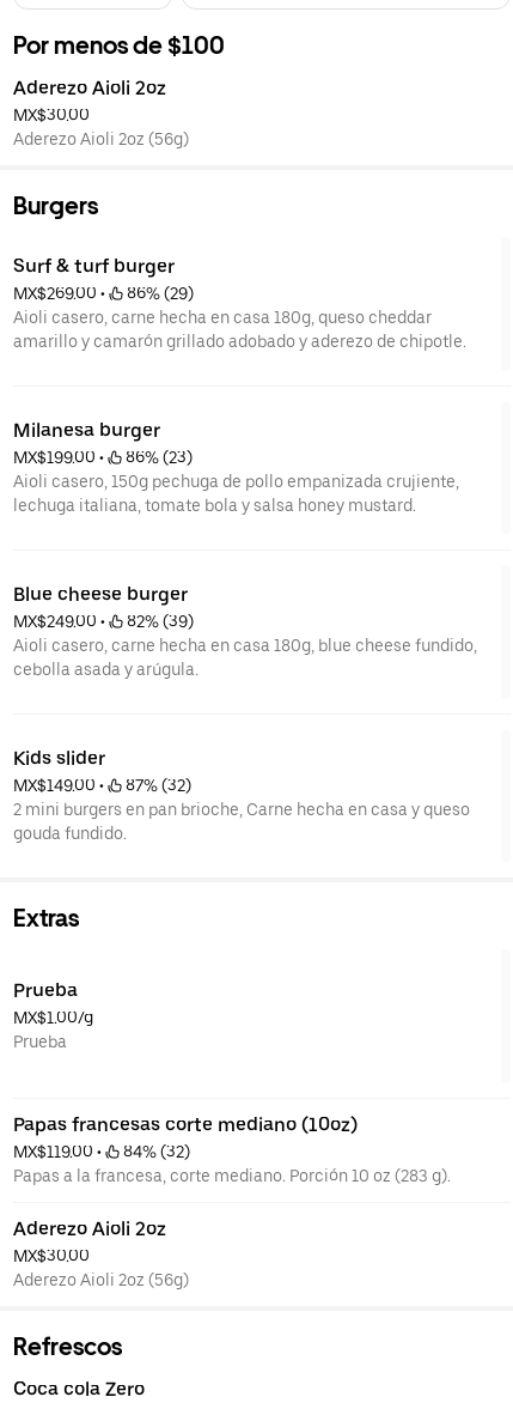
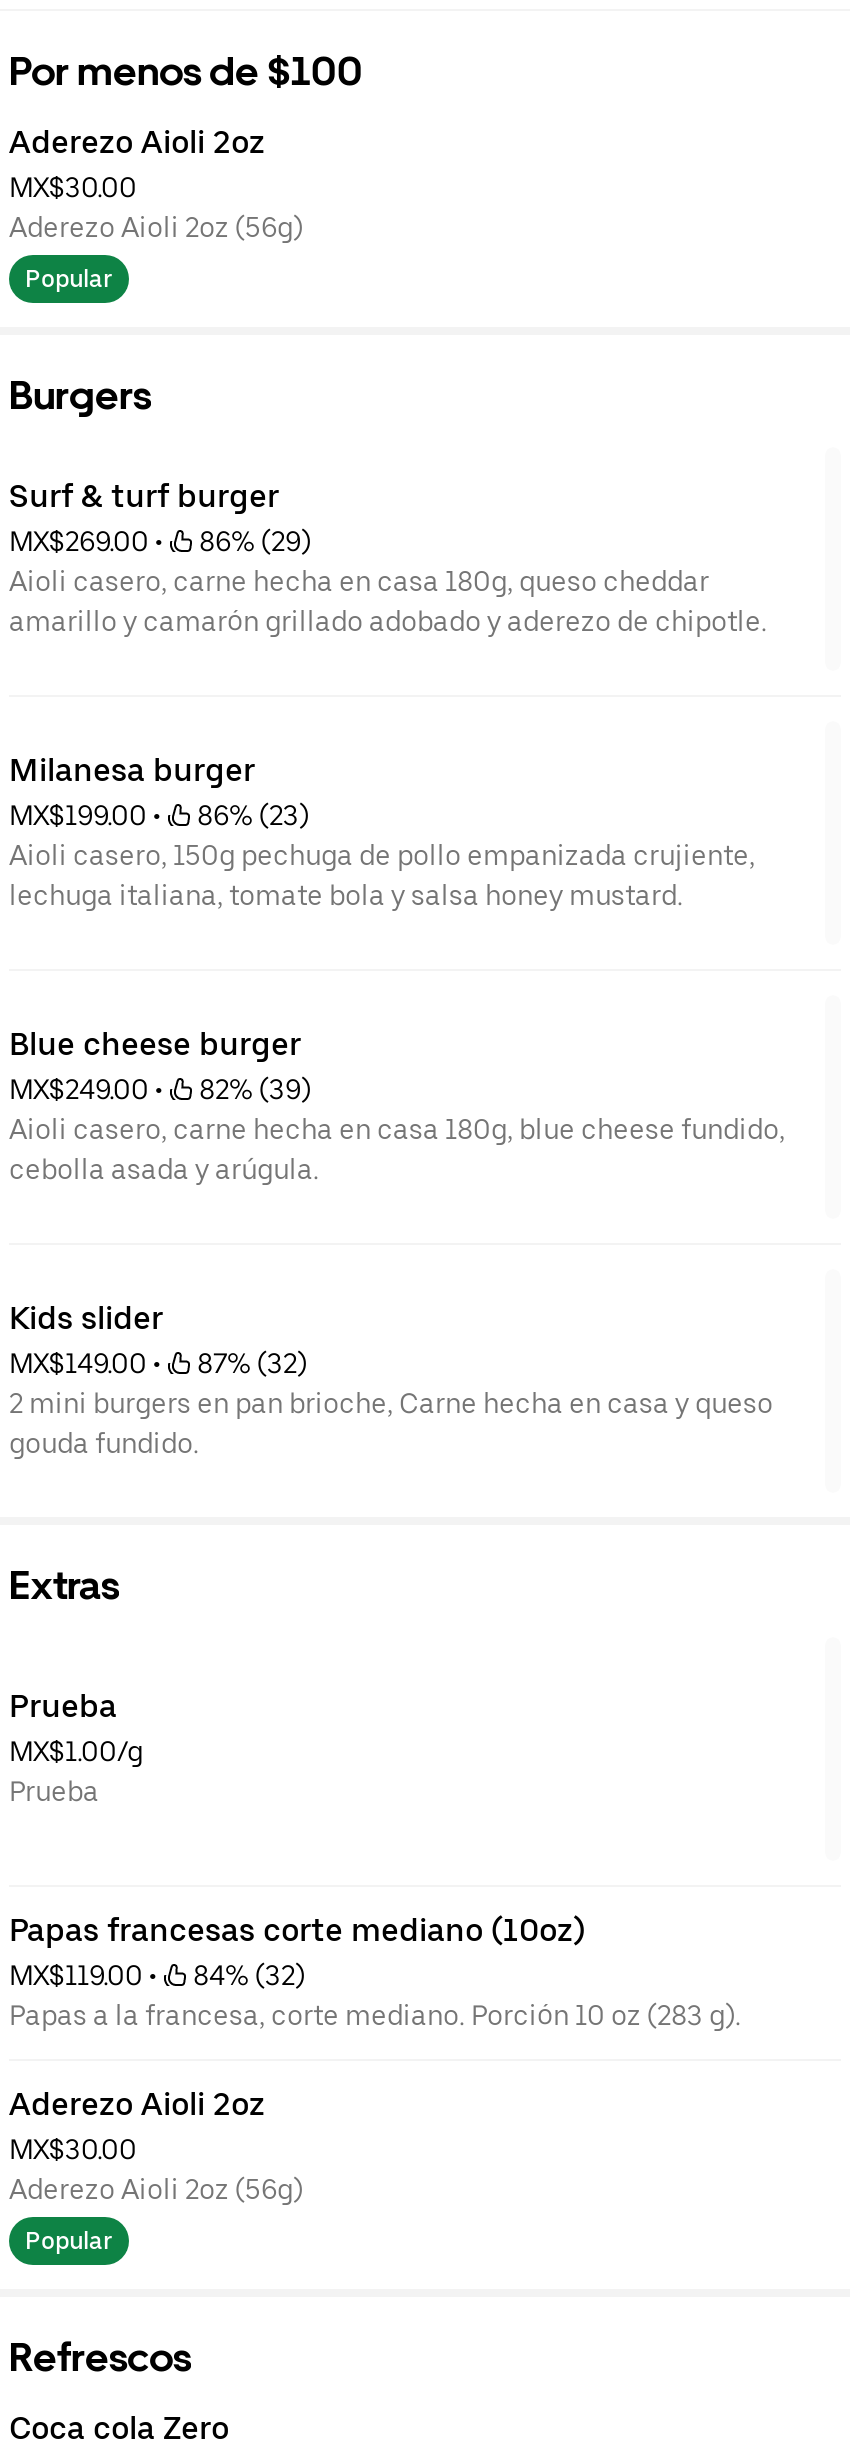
none -> [25,266,113,294] Popular
none -> [25,2228,113,2256] Popular

